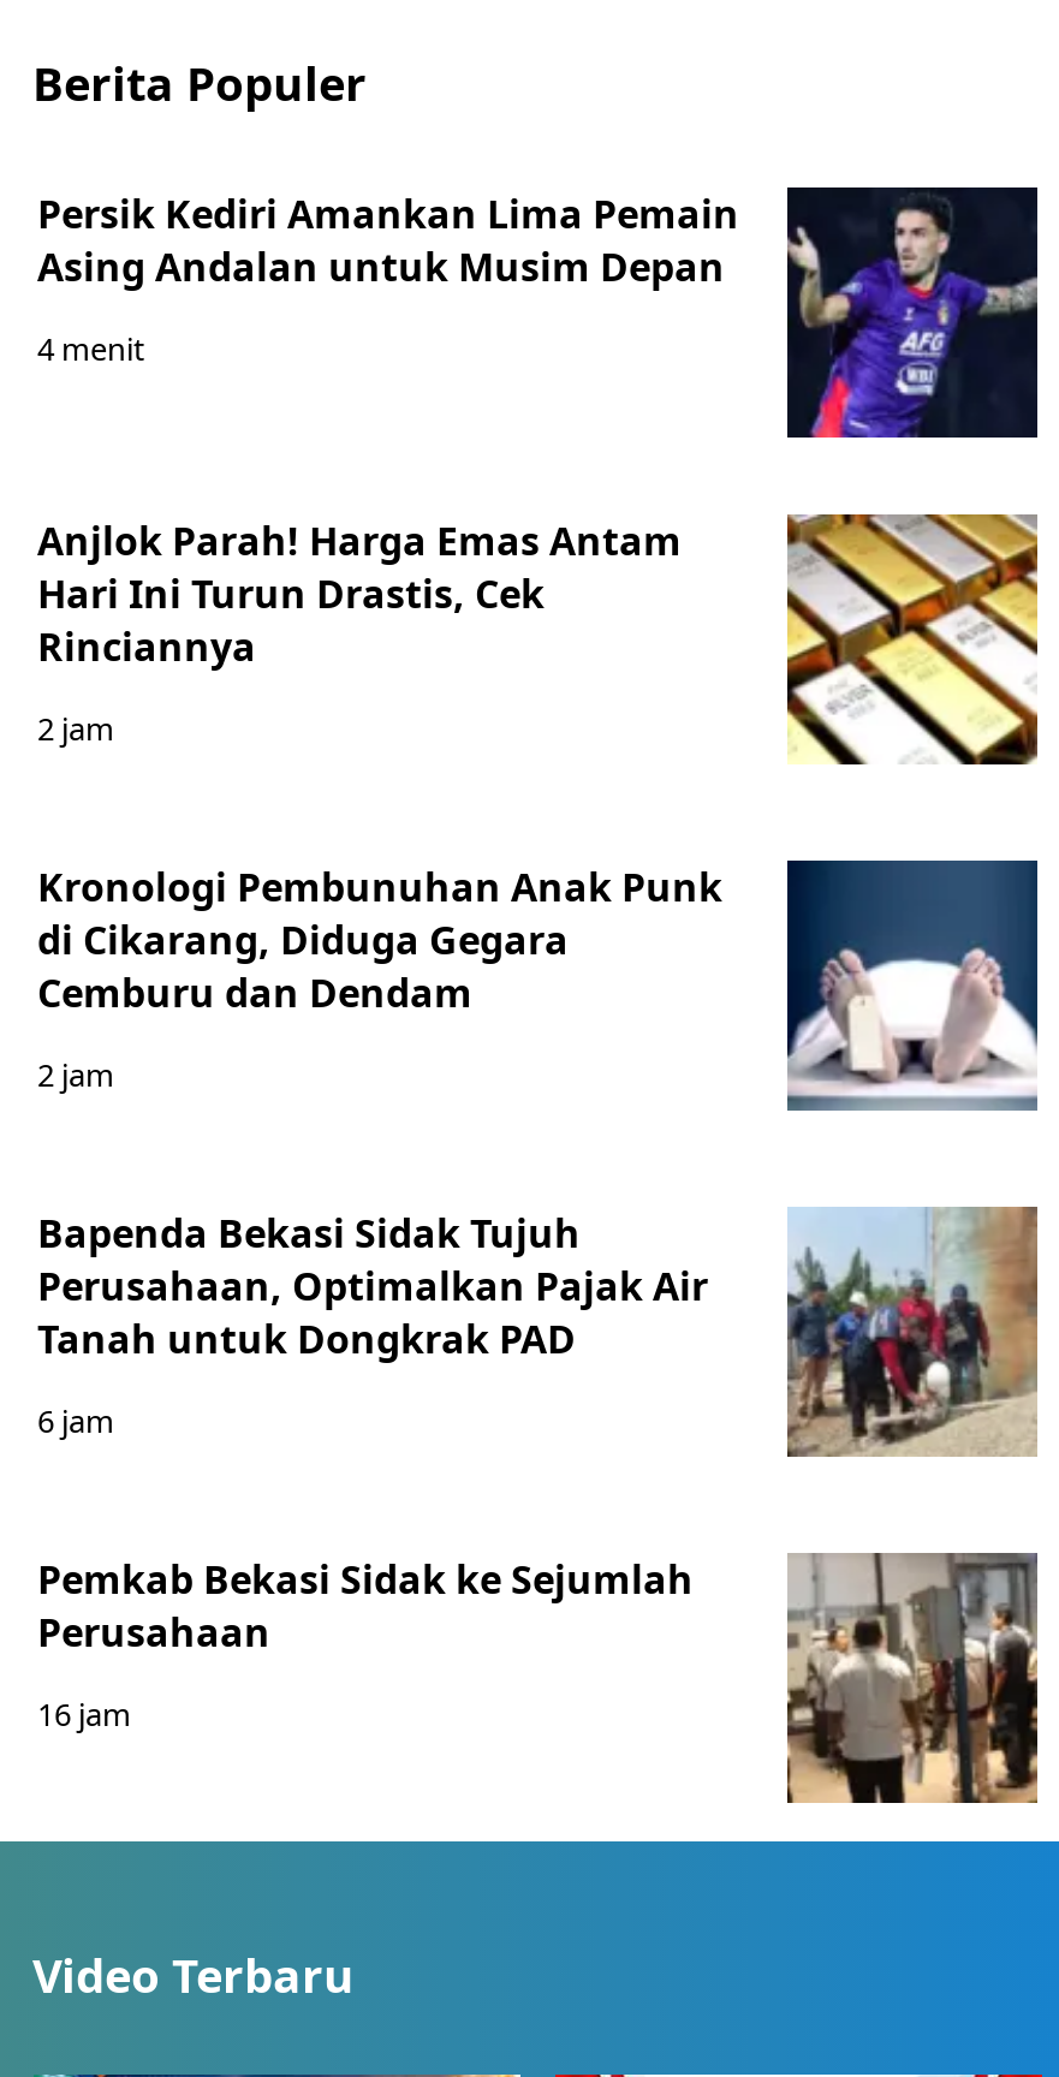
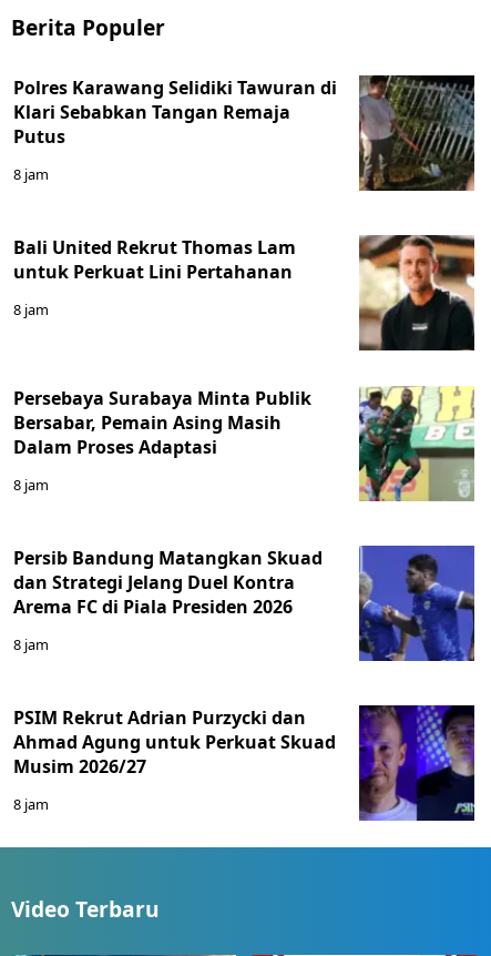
[37,185,1040,440] [image] | Persik Kediri Amankan Lima Pemain | Asing Andalan untuk Musim Depan -> [13,74,475,192] [image] | Polres Karawang Selidiki Tawuran di | Klari Sebabkan Tangan Remaja | Putus
[37,327,145,370] 4 menit -> [13,164,49,184] 8 jam
[37,514,682,673] Anjlok Parah! Harga Emas Antam | Hari Ini Turun Drastis, Cek | Rinciannya -> [13,235,296,284] Bali United Rekrut Thomas Lam | untuk Perkuat Lini Pertahanan
[785,512,1040,767] [image] -> [358,234,475,352] [image]
[37,707,114,750] 2 jam -> [13,299,49,319] 8 jam
[37,861,722,1019] Kronologi Pembunuhan Anak Punk | di Cikarang, Diduga Gegara | Cemburu dan Dendam -> [13,386,311,459] Persebaya Surabaya Minta Publik | Bersabar, Pemain Asing Masih | Dalam Proses Adaptasi
[785,858,1040,1113] [image] -> [358,386,475,502] [image]
[37,1053,114,1096] 2 jam -> [13,475,49,495] 8 jam
[37,1204,1040,1459] [image] | Bapenda Bekasi Sidak Tujuh | Perusahaan, Optimalkan Pajak Air | Tanah untuk Dongkrak PAD -> [13,545,475,662] [image] | Persib Bandung Matangkan Skuad | dan Strategi Jelang Duel Kontra | Arema FC di Piala Presiden 2026
[37,1399,114,1442] 6 jam -> [13,634,49,654] 8 jam
[37,1551,1040,1805] [image] | Pemkab Bekasi Sidak ke Sejumlah | Perusahaan -> [13,704,475,822] [image] | PSIM Rekrut Adrian Purzycki dan | Ahmad Agung untuk Perkuat Skuad | Musim 2026/27
[37,1692,131,1736] 16 jam -> [13,794,49,814] 8 jam

